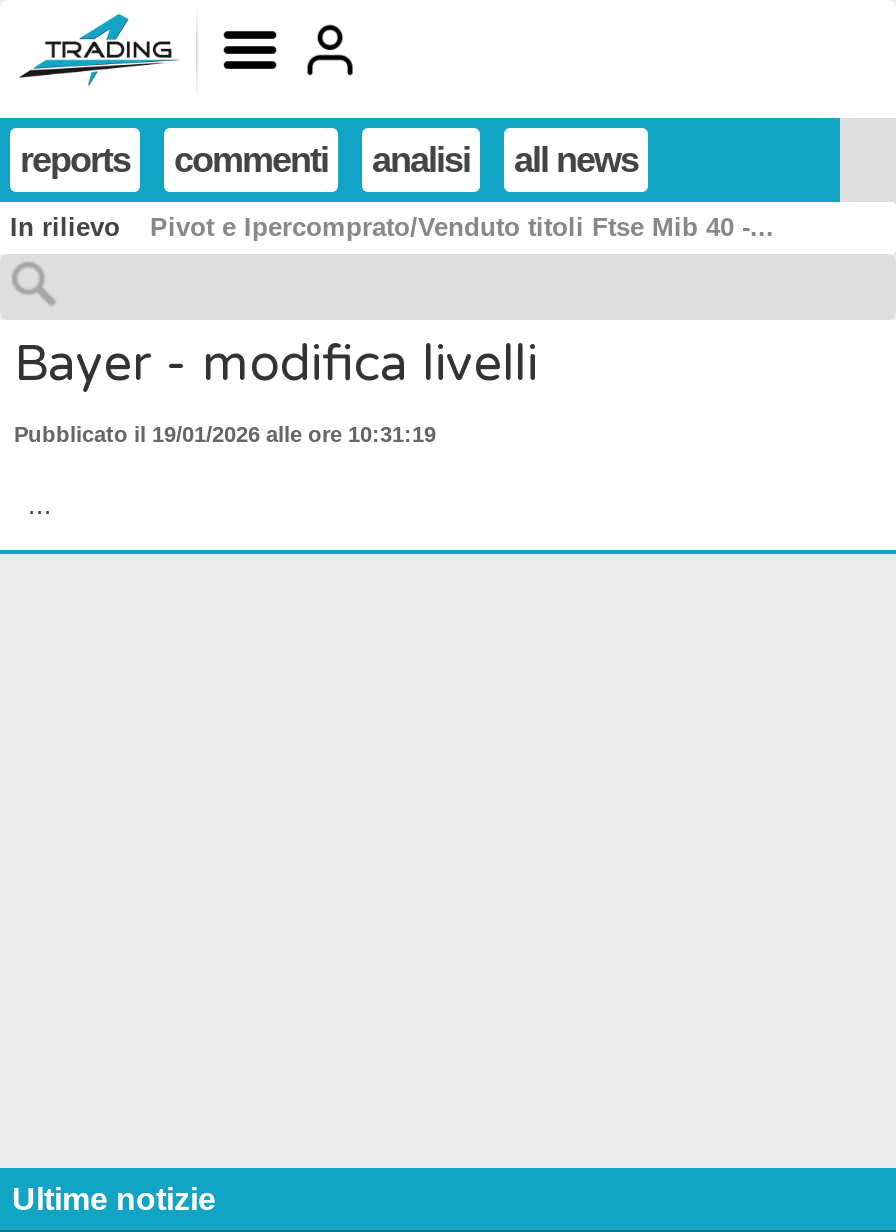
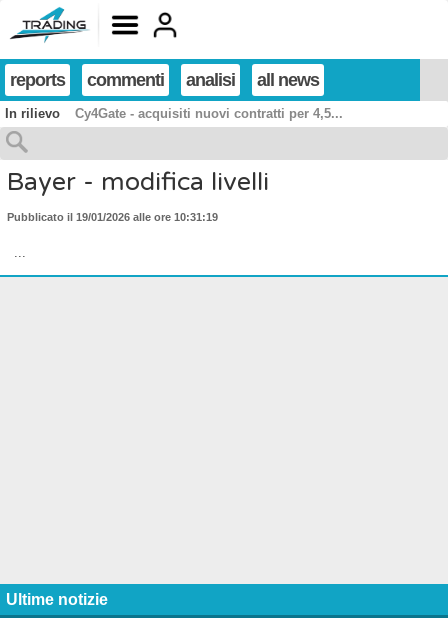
[150,212,774,242] Pivot e Ipercomprato/Venduto titoli Ftse Mib 40 -... -> [75,106,343,121] Cy4Gate - acquisiti nuovi contratti per 4,5...

